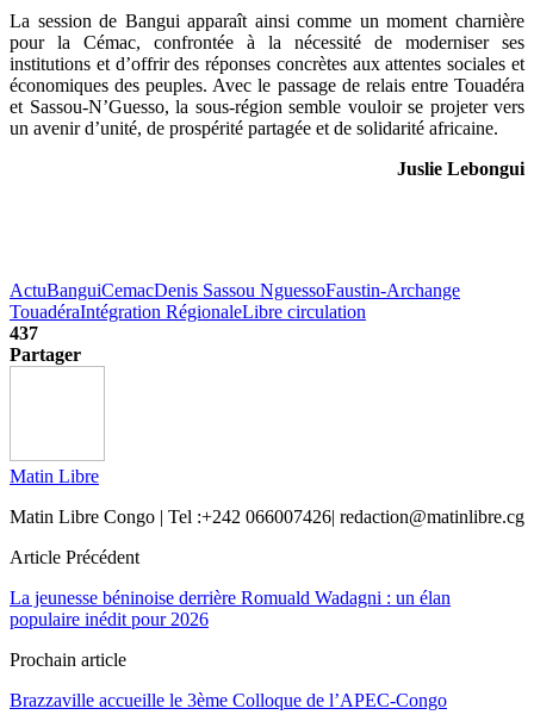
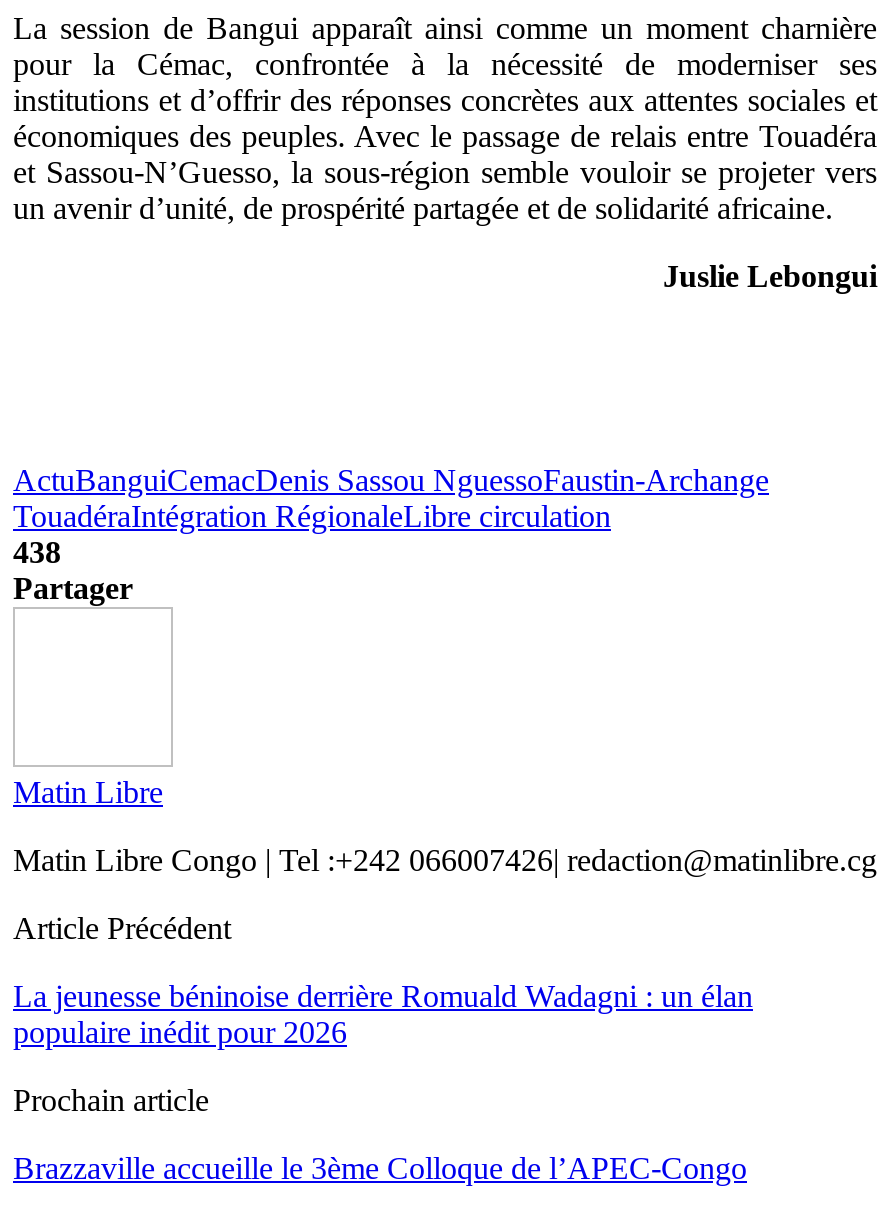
[10,323,38,343] 437 -> [13,535,61,569] 438

